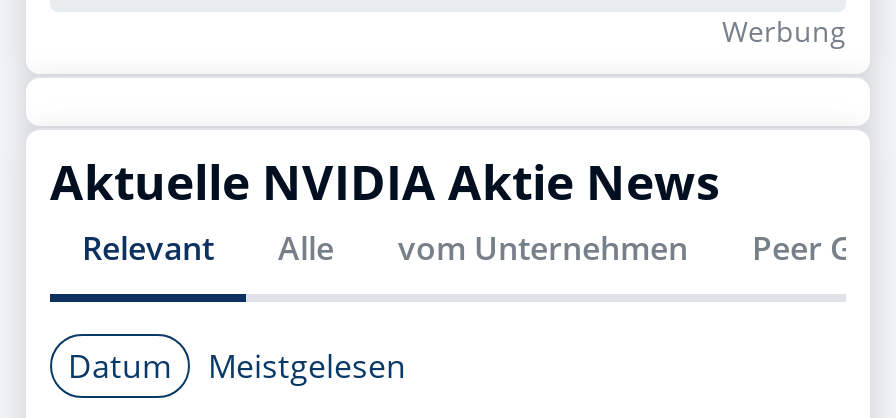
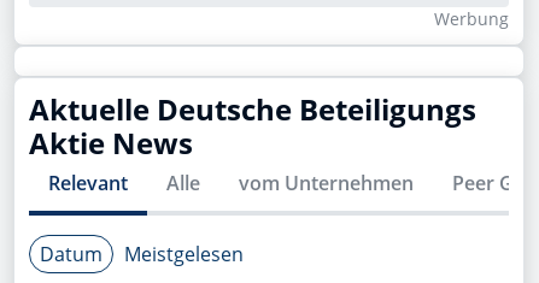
[50,147,720,213] Aktuelle NVIDIA Aktie News -> [29,89,476,162] Aktuelle Deutsche Beteiligungs | Aktie News

